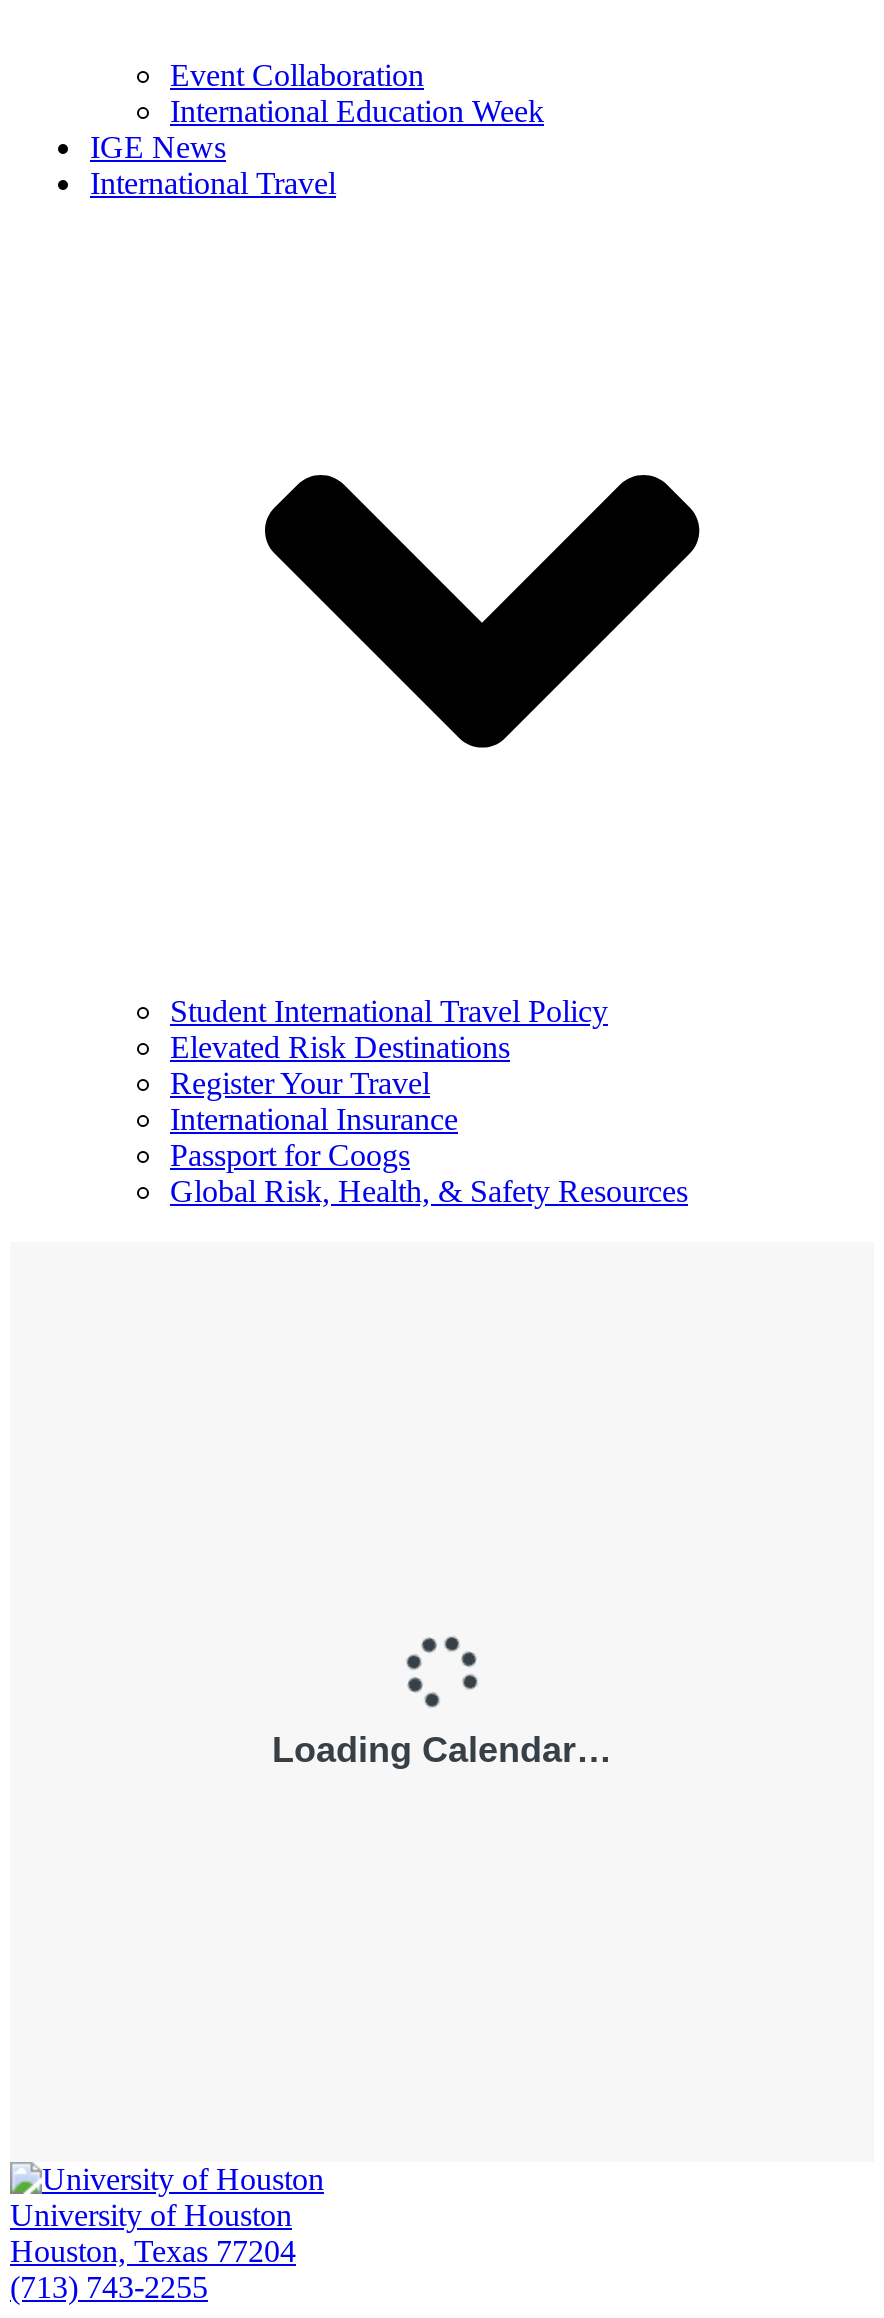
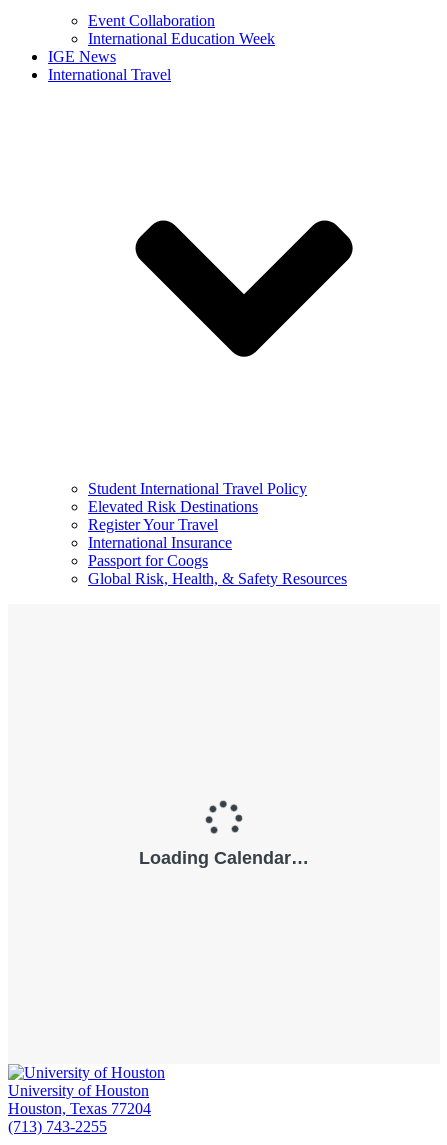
[406,1636,478,1708] [image] -> [205,800,243,836] [image]

